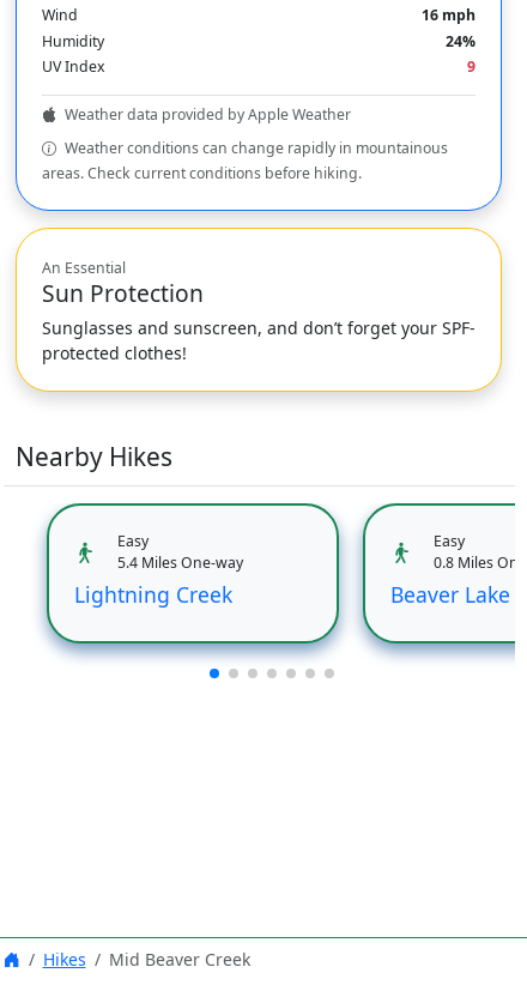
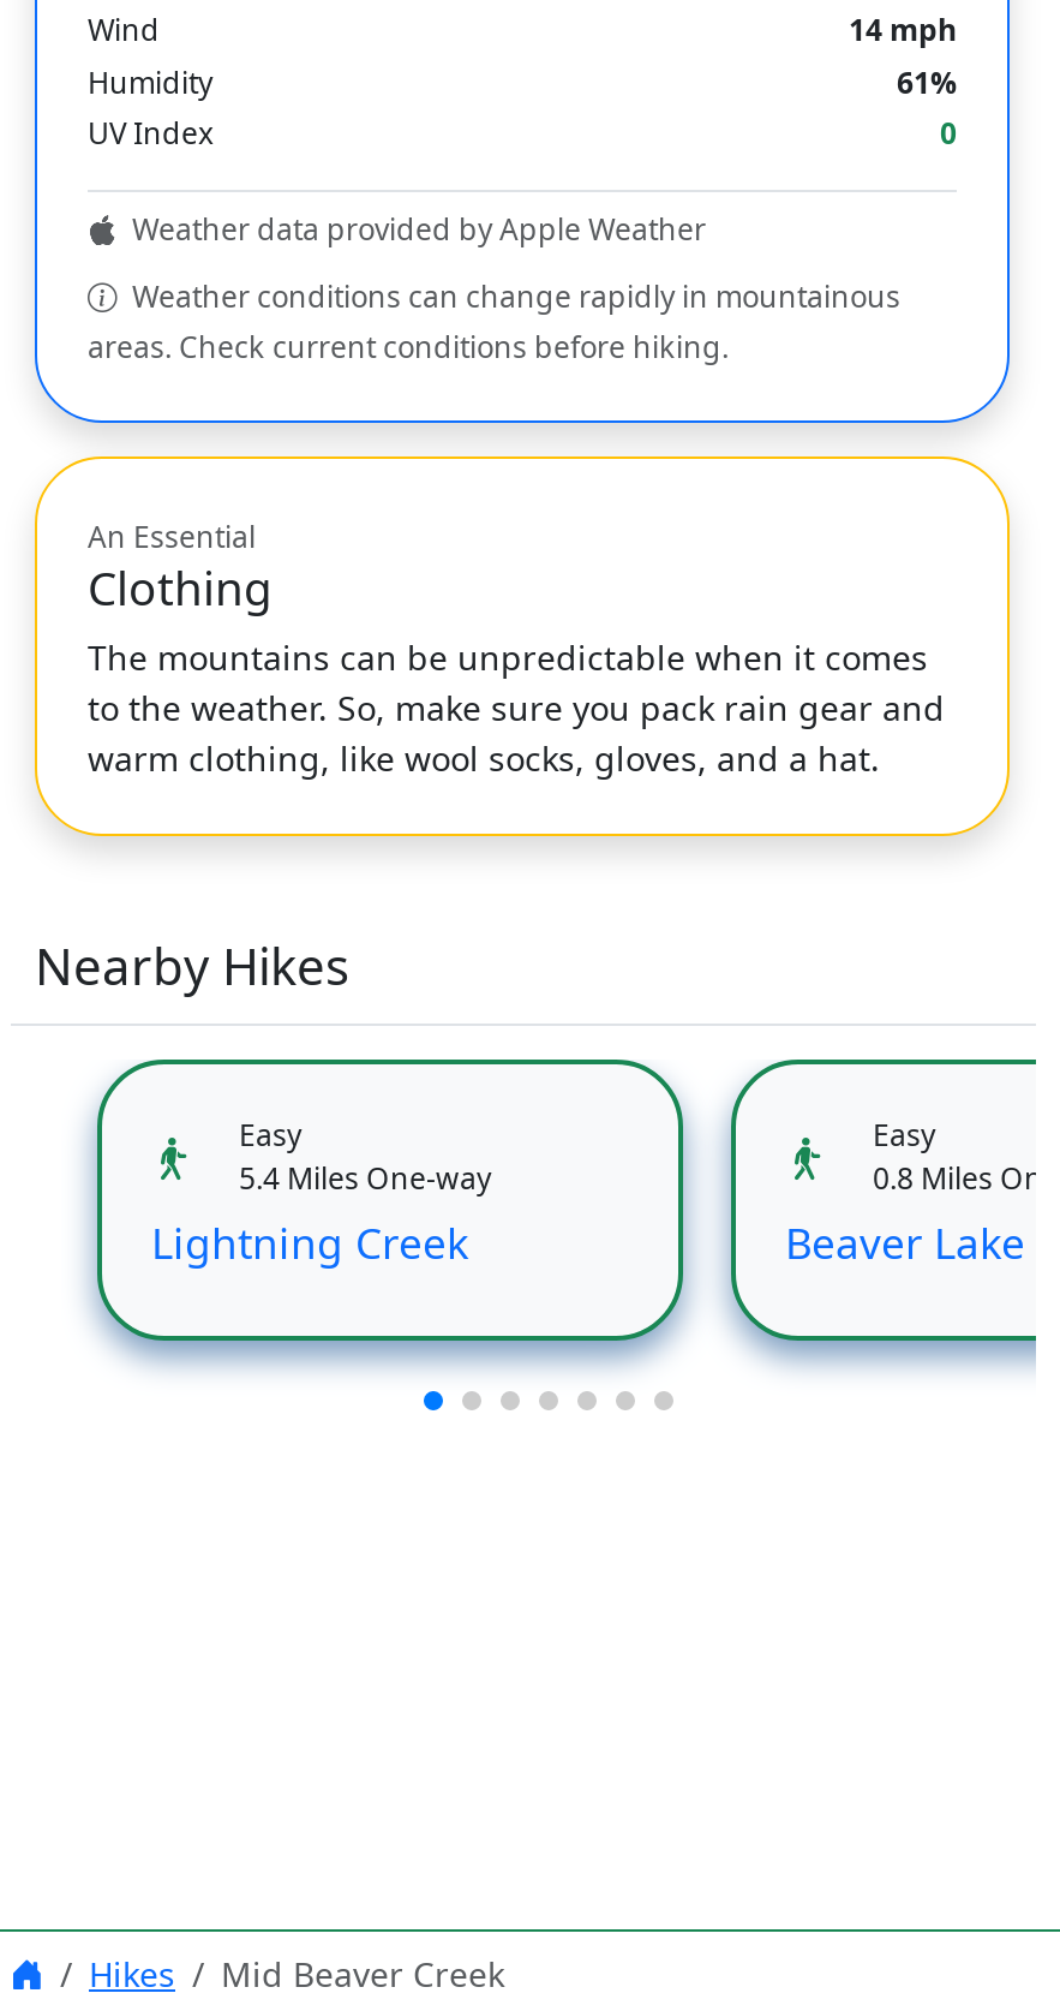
[422,5,475,26] 16 mph -> [849,11,957,51] 14 mph
[446,31,475,51] 24% -> [897,62,957,103] 61%
[467,57,475,77] 9 -> [940,114,957,155] 0
[42,277,475,365] Sun Protection | Sunglasses and sunscreen, and don’t forget your SPF- | protected clothes! -> [88,556,945,782] Clothing | The mountains can be unpredictable when it comes | to the weather. So, make sure you pack rain gear and | warm clothing, like wool socks, gloves, and a hat.

